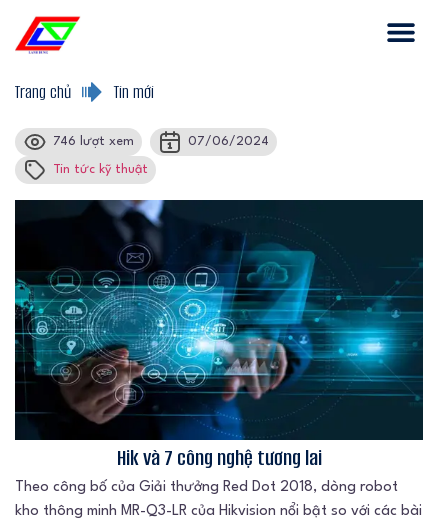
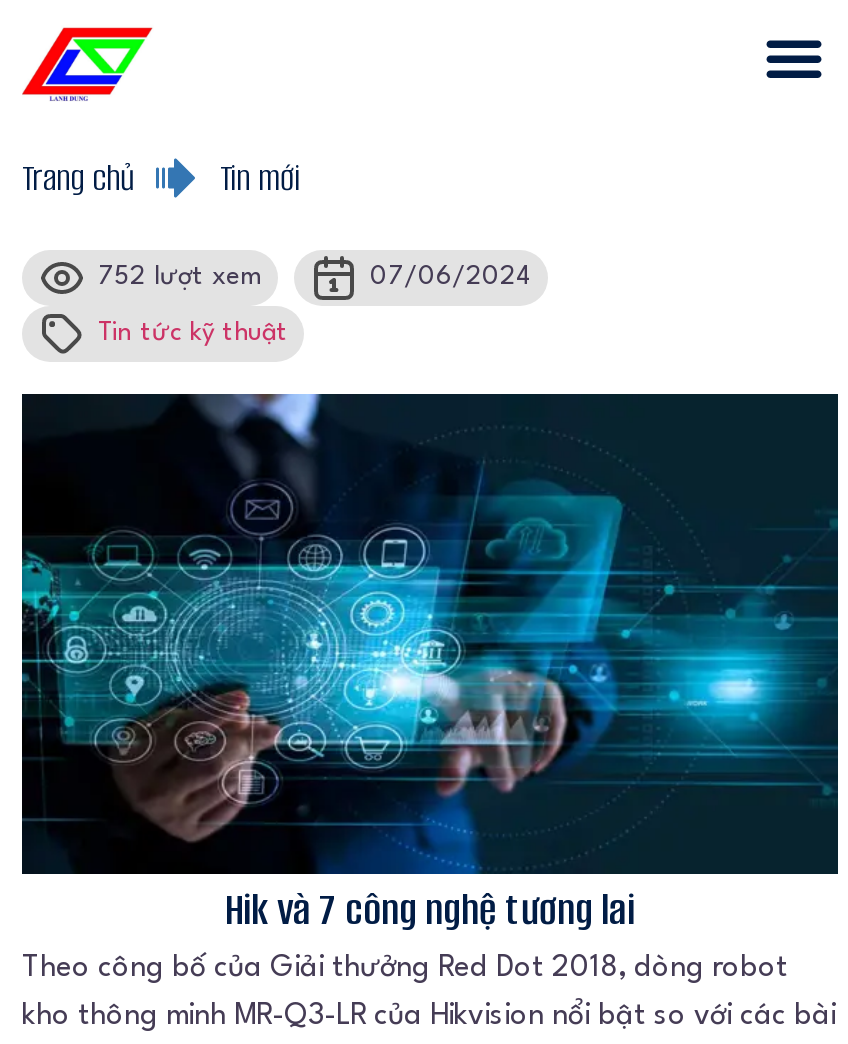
[53,135,134,148] 746 lượt xem -> [98,264,262,290] 752 lượt xem

